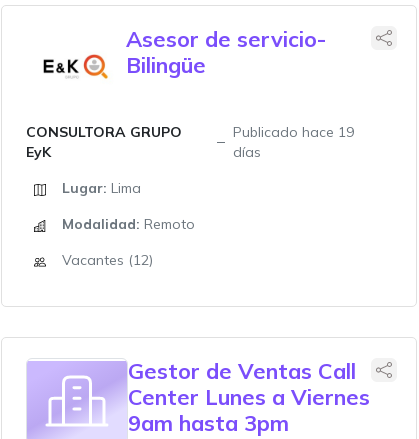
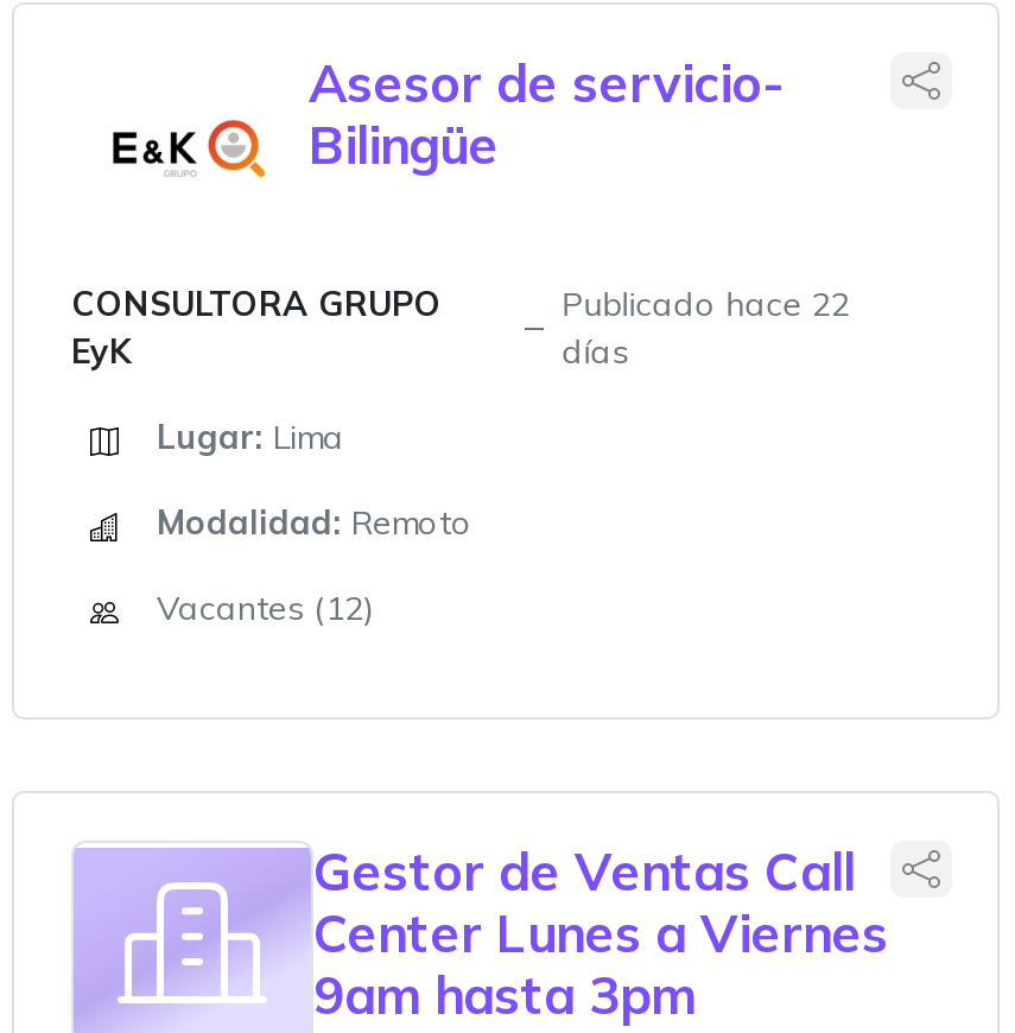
[233,123,354,141] Publicado hace 19 -> [562,283,850,325] Publicado hace 22

